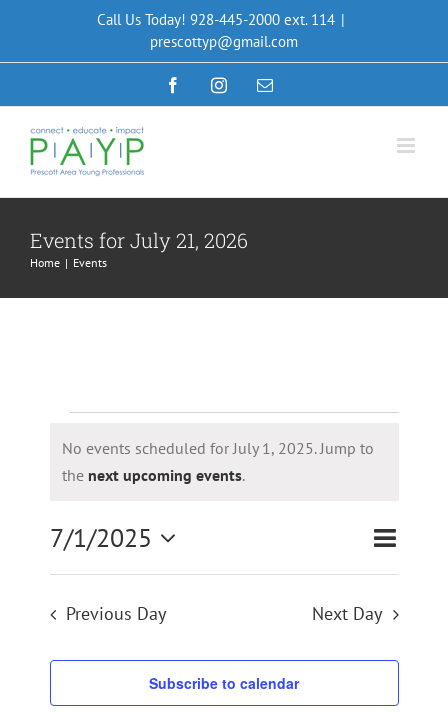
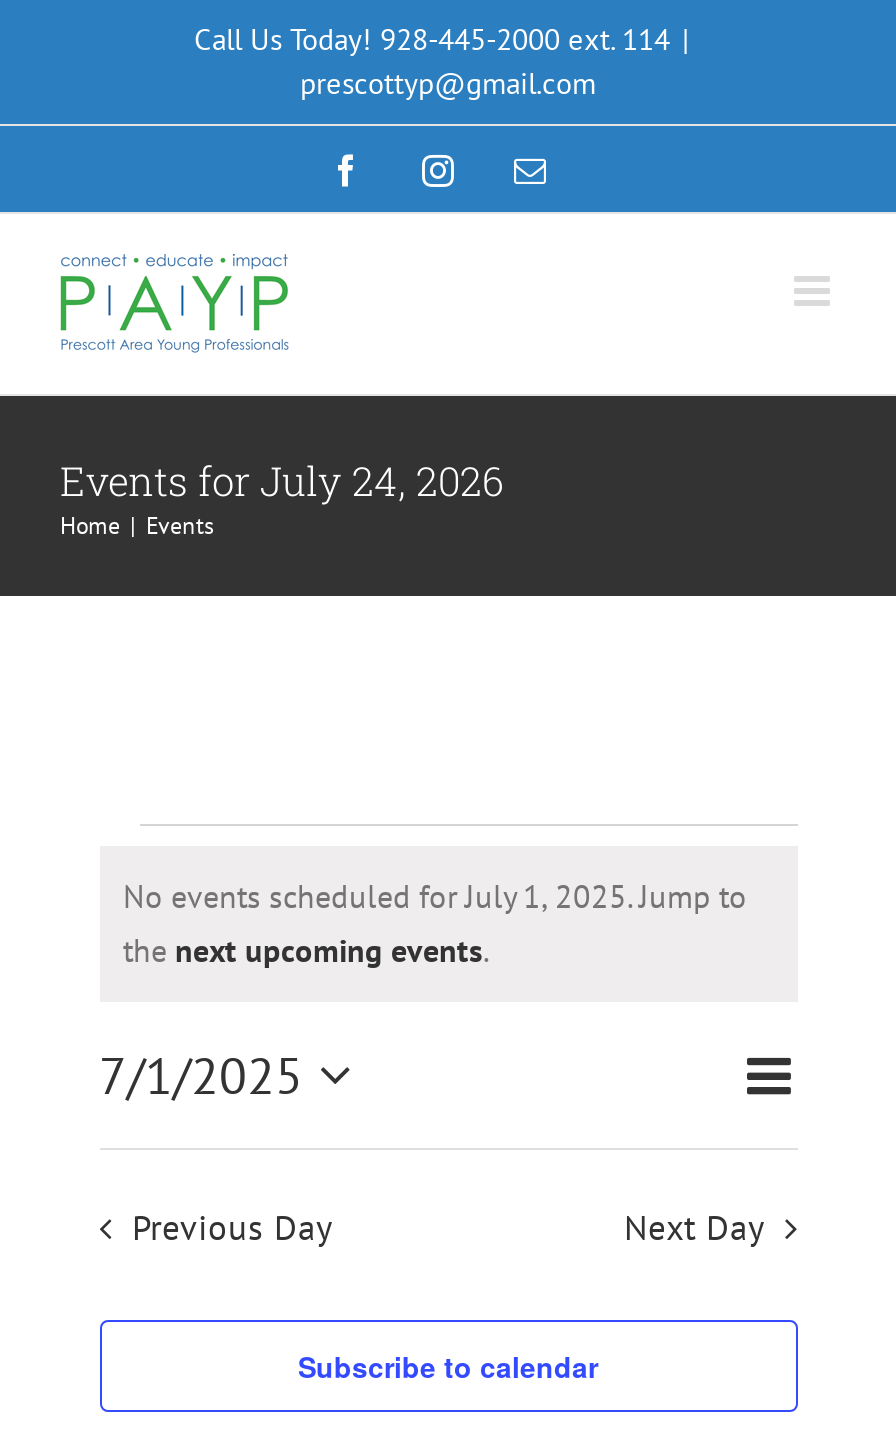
[30,226,248,252] Events for July 21, 2026 -> [60,453,504,505] Events for July 24, 2026

